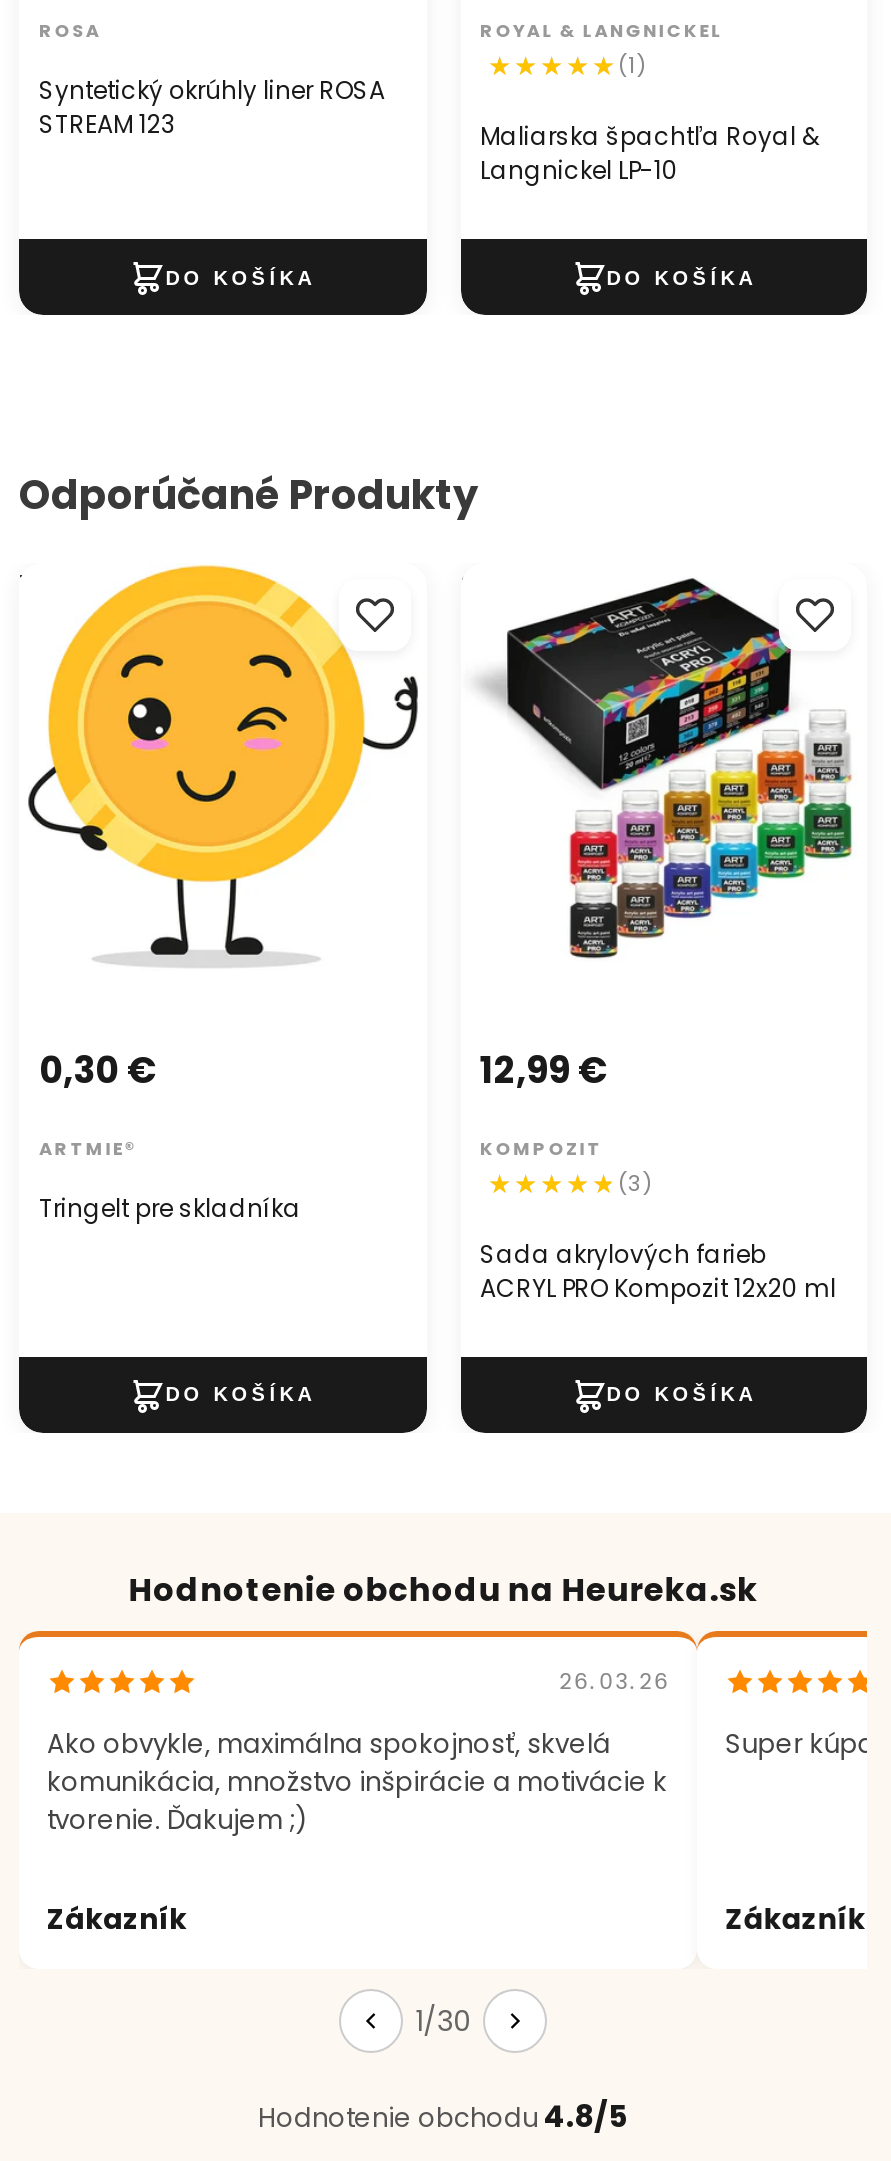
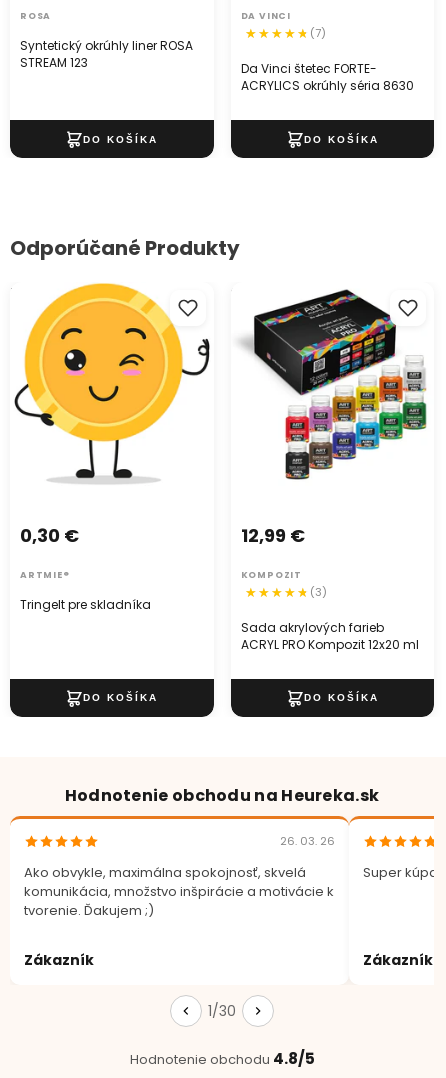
[480,19,723,81] ROYAL & LANGNICKEL | (1) -> [240,10,325,41] DA VINCI | (7)
[480,119,820,187] Maliarska špachtľa Royal & | Langnickel LP-10 -> [240,60,413,94] Da Vinci štetec FORTE- | ACRYLICS okrúhly séria 8630

